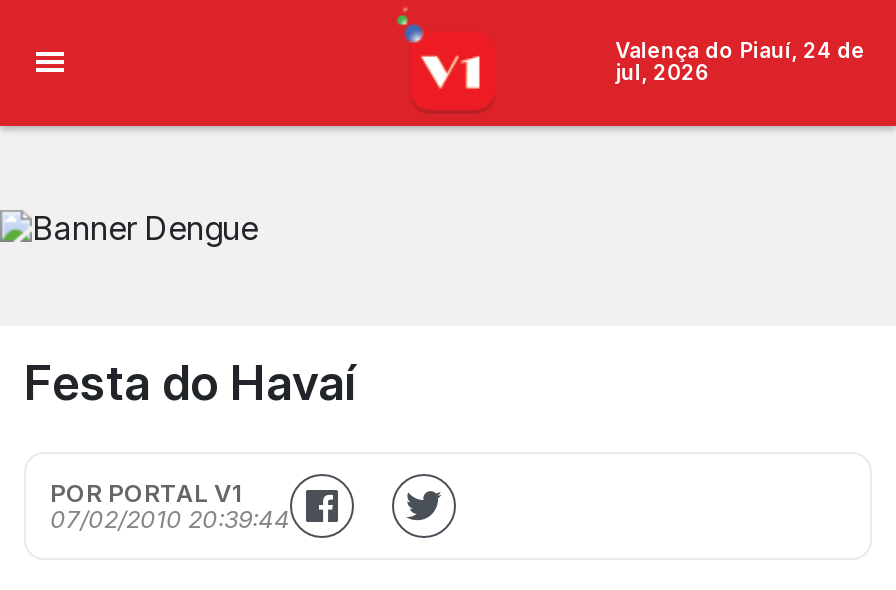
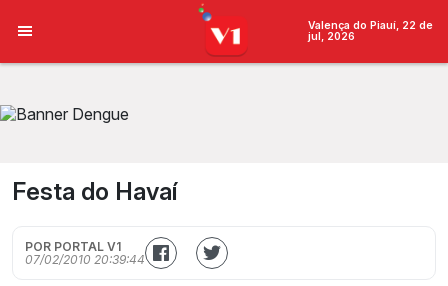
[615,37,865,63] Valença do Piauí, 24 de -> [308,18,433,31] Valença do Piauí, 22 de

